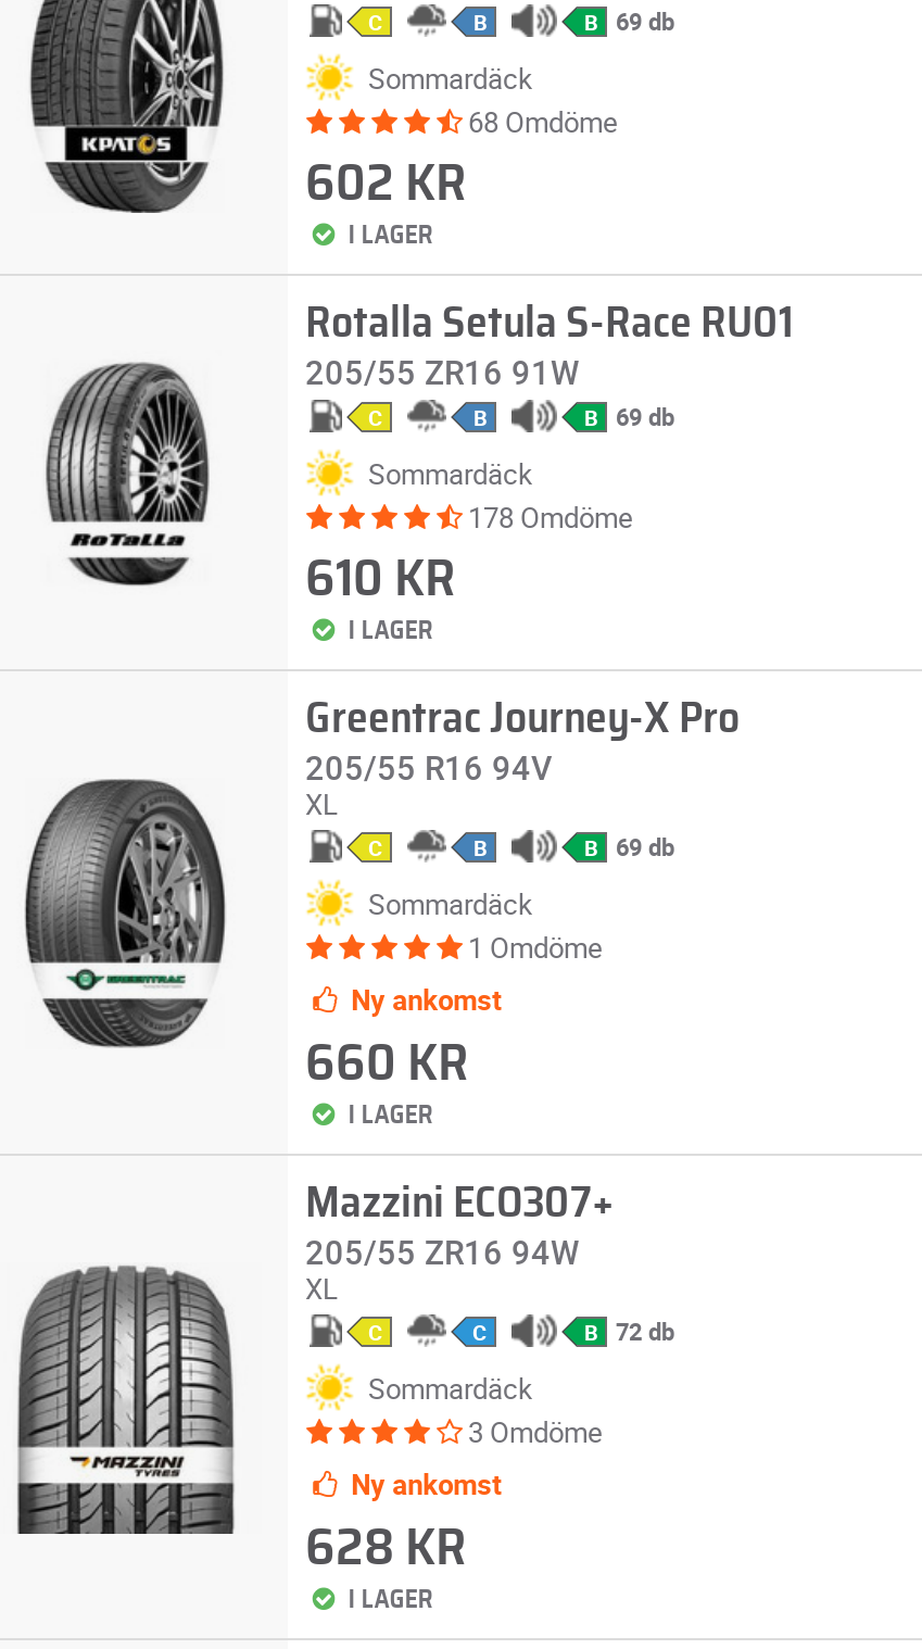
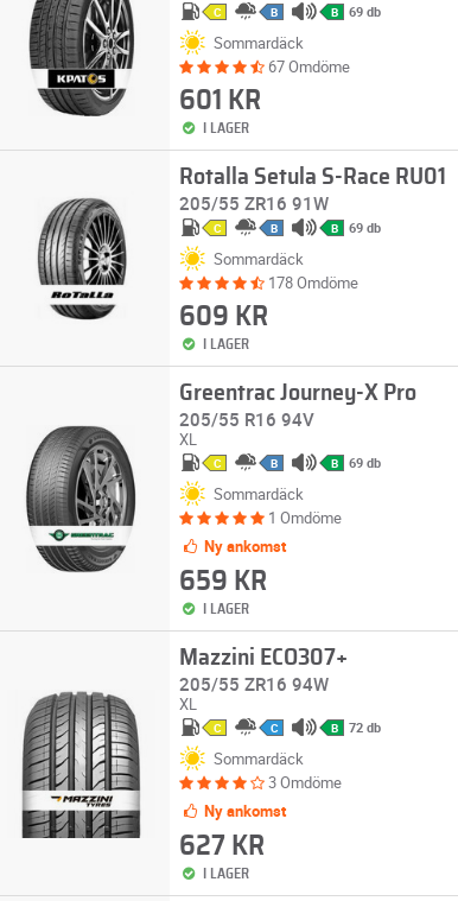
[468,102,618,141] 68 Omdöme -> [268,56,350,77] 67 Omdöme
[305,159,466,211] 602 KR -> [179,87,261,115] 601 KR
[305,554,455,606] 610 KR -> [179,303,268,331] 609 KR
[305,1039,468,1091] 660 KR -> [179,567,267,596] 659 KR
[305,1523,466,1575] 628 KR -> [179,832,265,861] 627 KR

